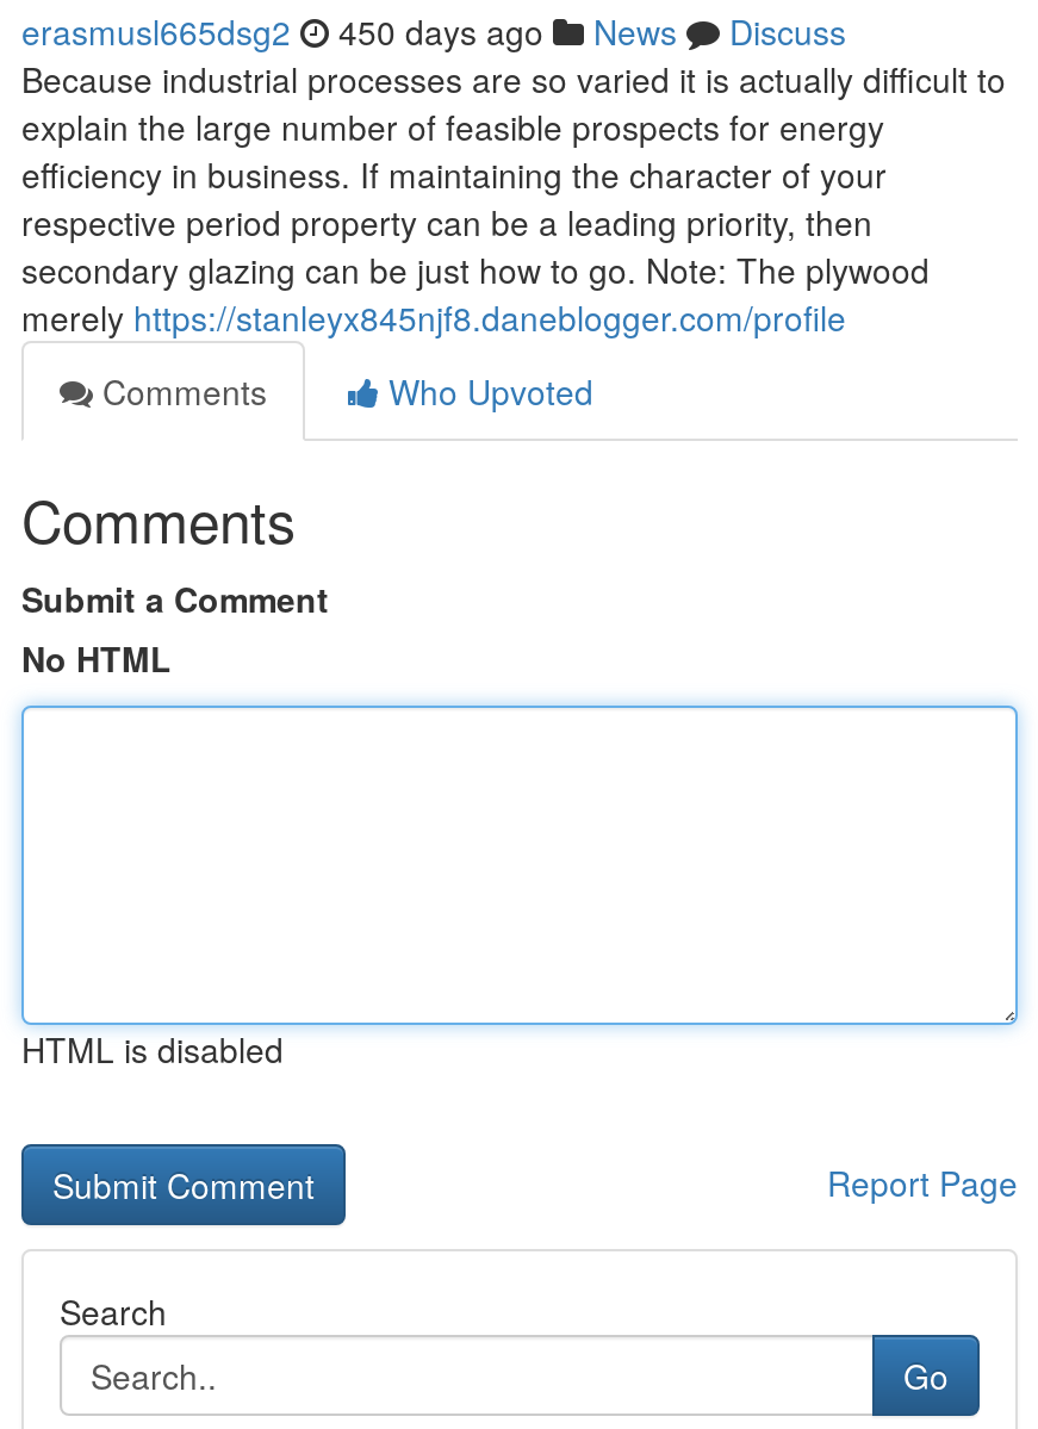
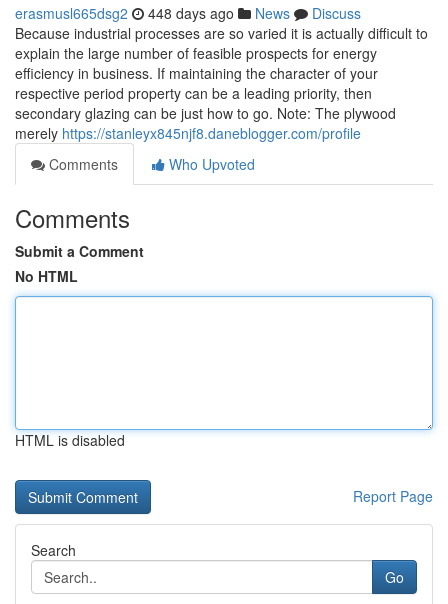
[21,7,846,55] erasmusl665dsg2 450 days ago News Discuss -> [15,3,361,23] erasmusl665dsg2 448 days ago News Discuss

